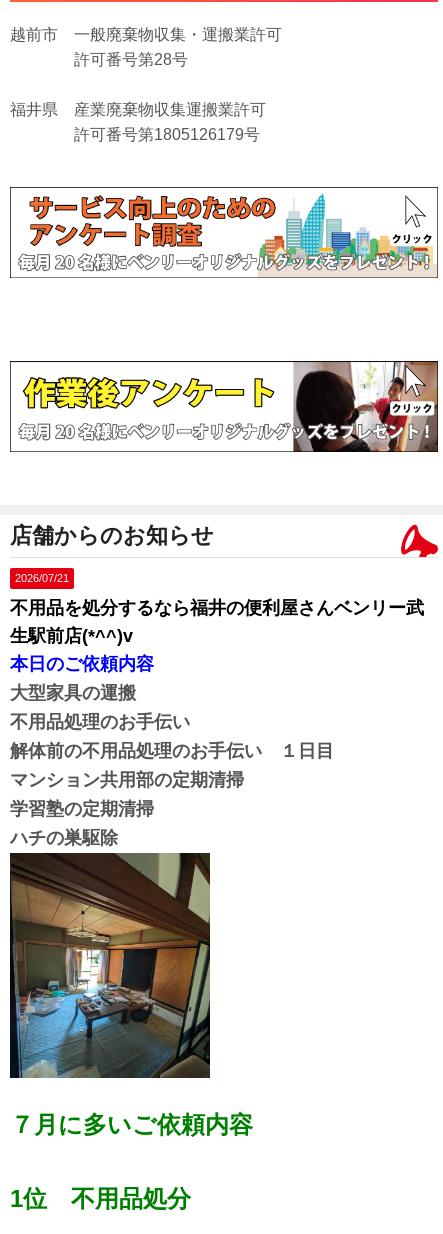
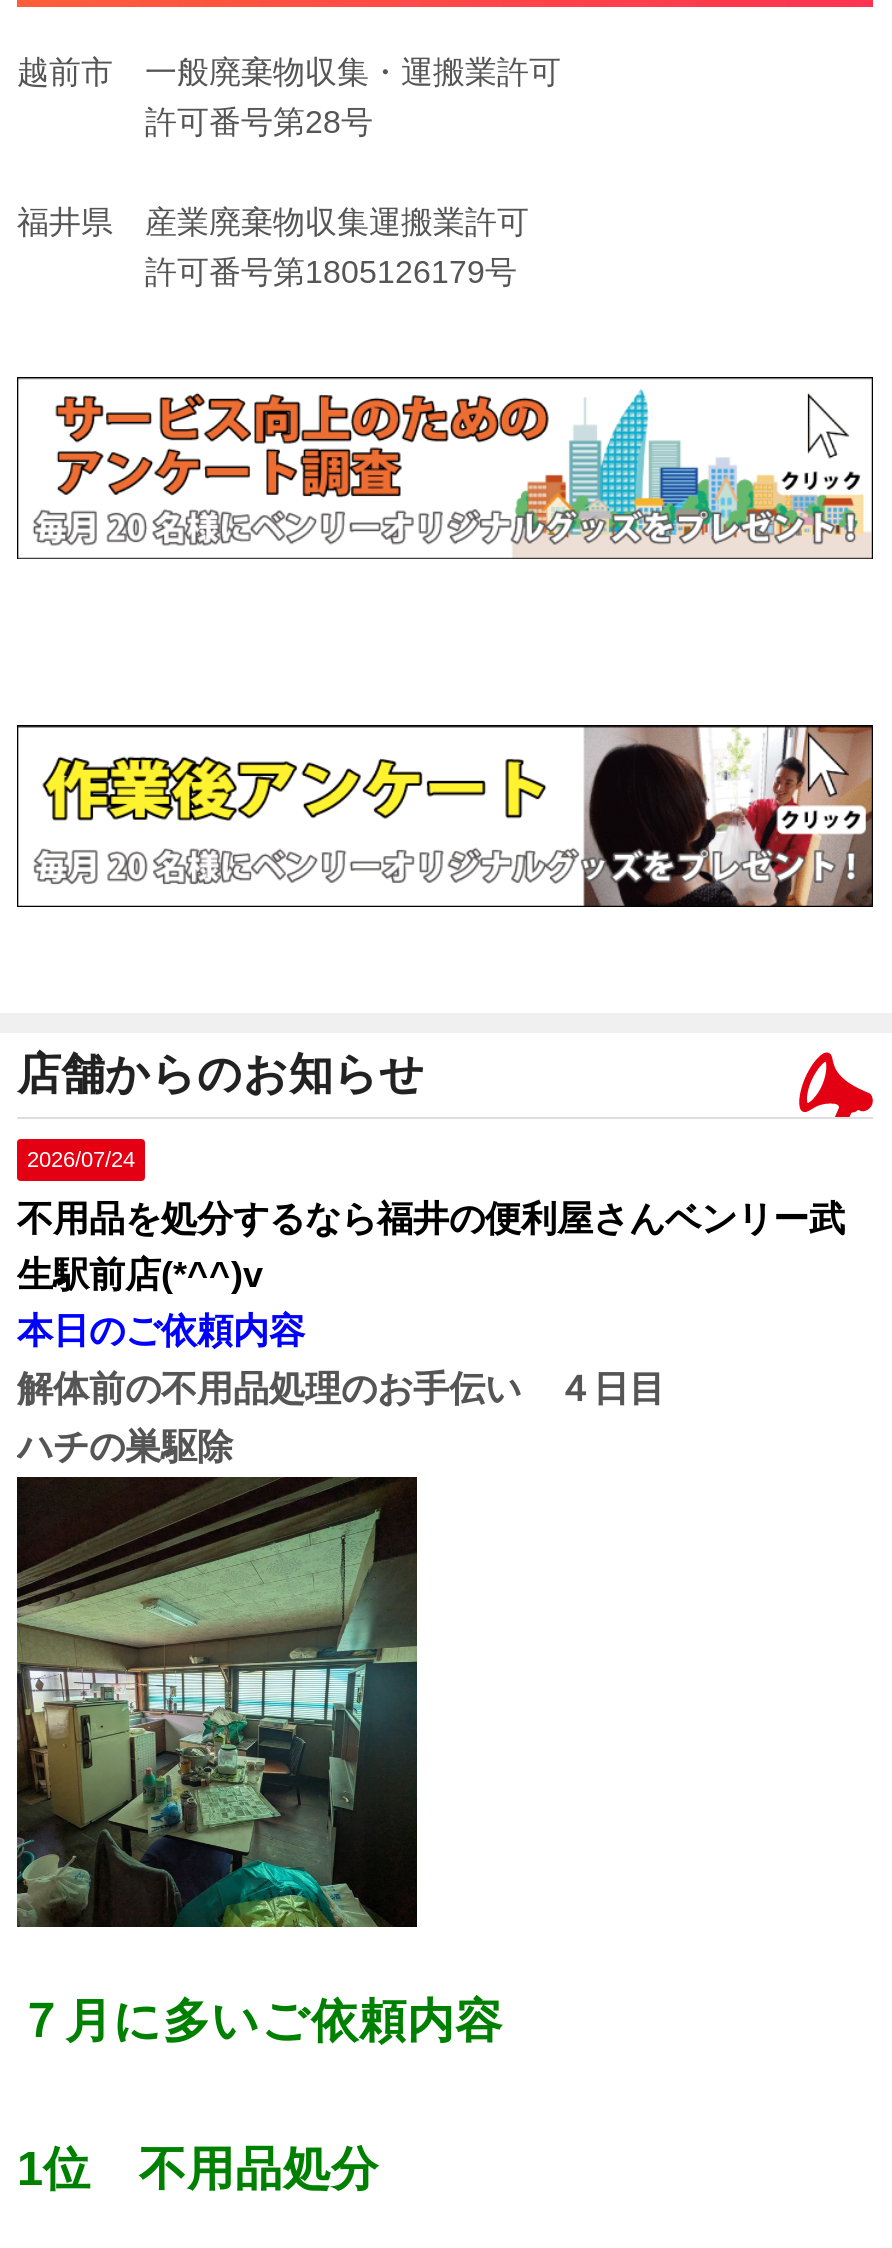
[15,572,69,584] 2026/07/21 -> [27,1148,135,1172] 2026/07/24
[10,683,334,819] 大型家具の運搬 | 不用品処理のお手伝い | 解体前の不用品処理のお手伝い １日目 | マンション共用部の定期清掃 | 学習塾の定期清掃 -> [17,1370,665,1410] 解体前の不用品処理のお手伝い ４日目
[9,852,211,1079] [image] -> [15,1475,419,1929] [image]

